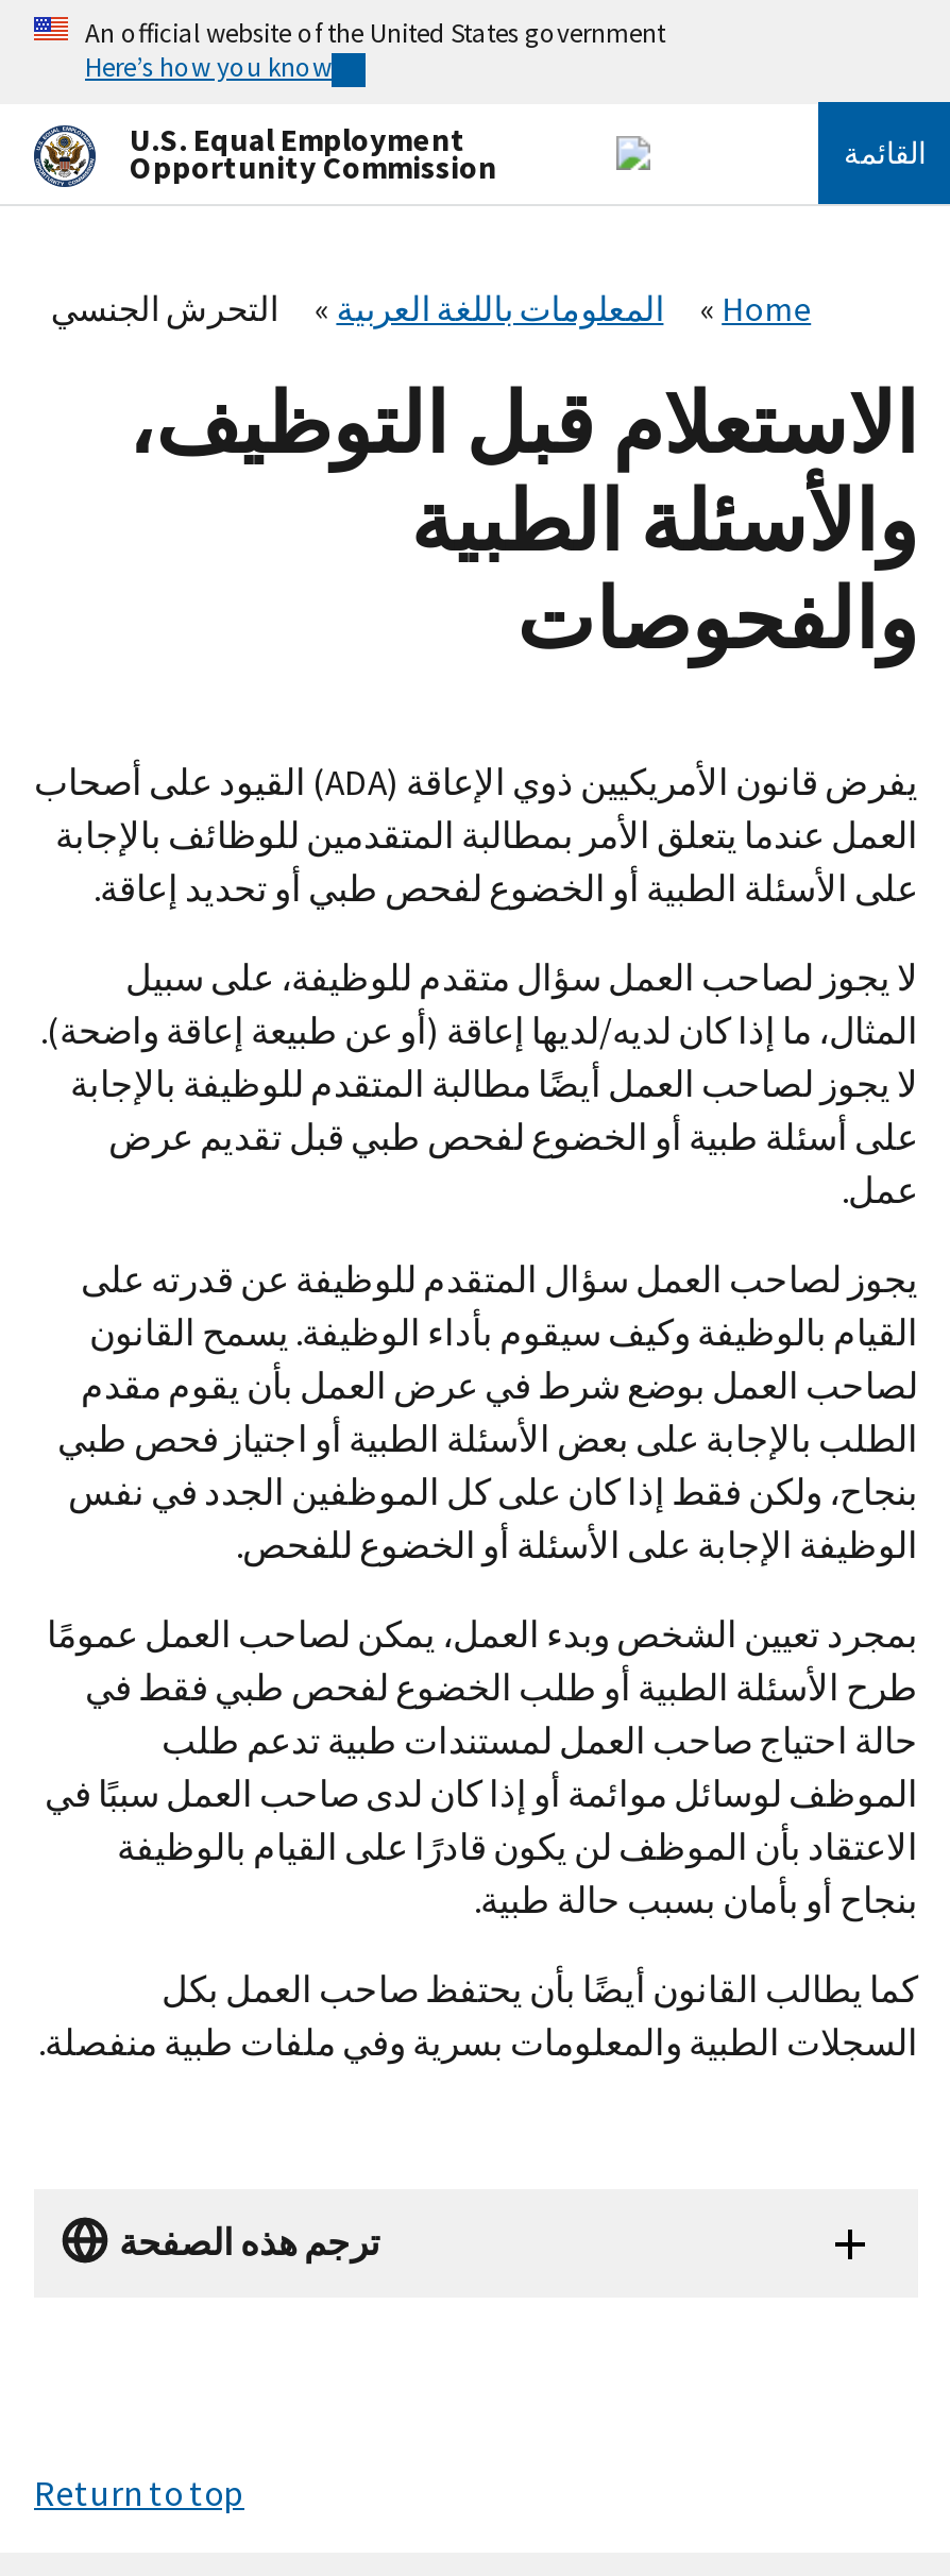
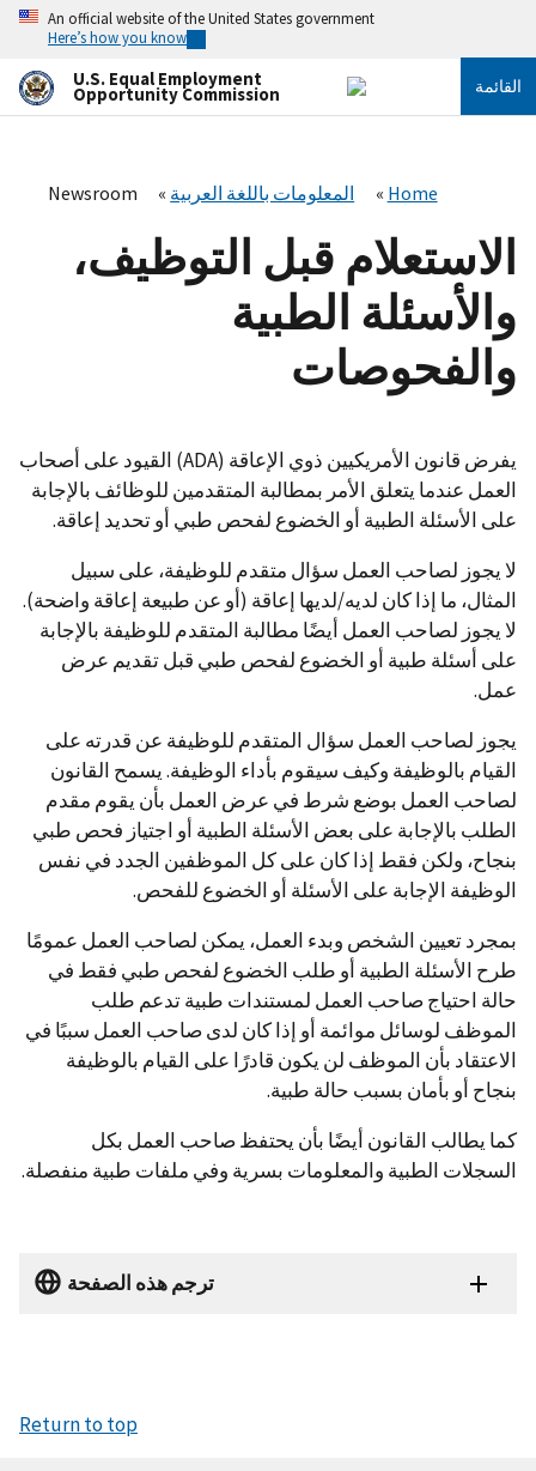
[51,287,278,329] التحرش الجنسي -> [48,181,137,205] Newsroom

